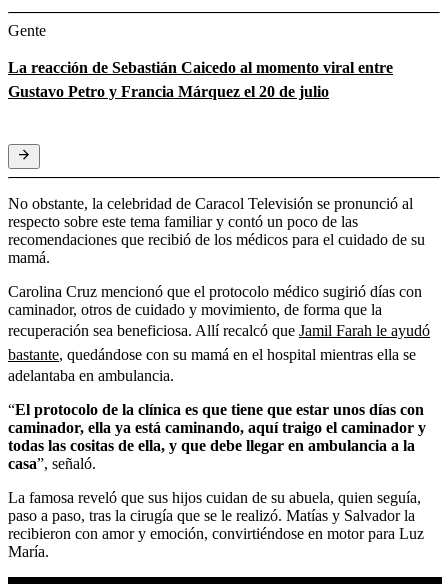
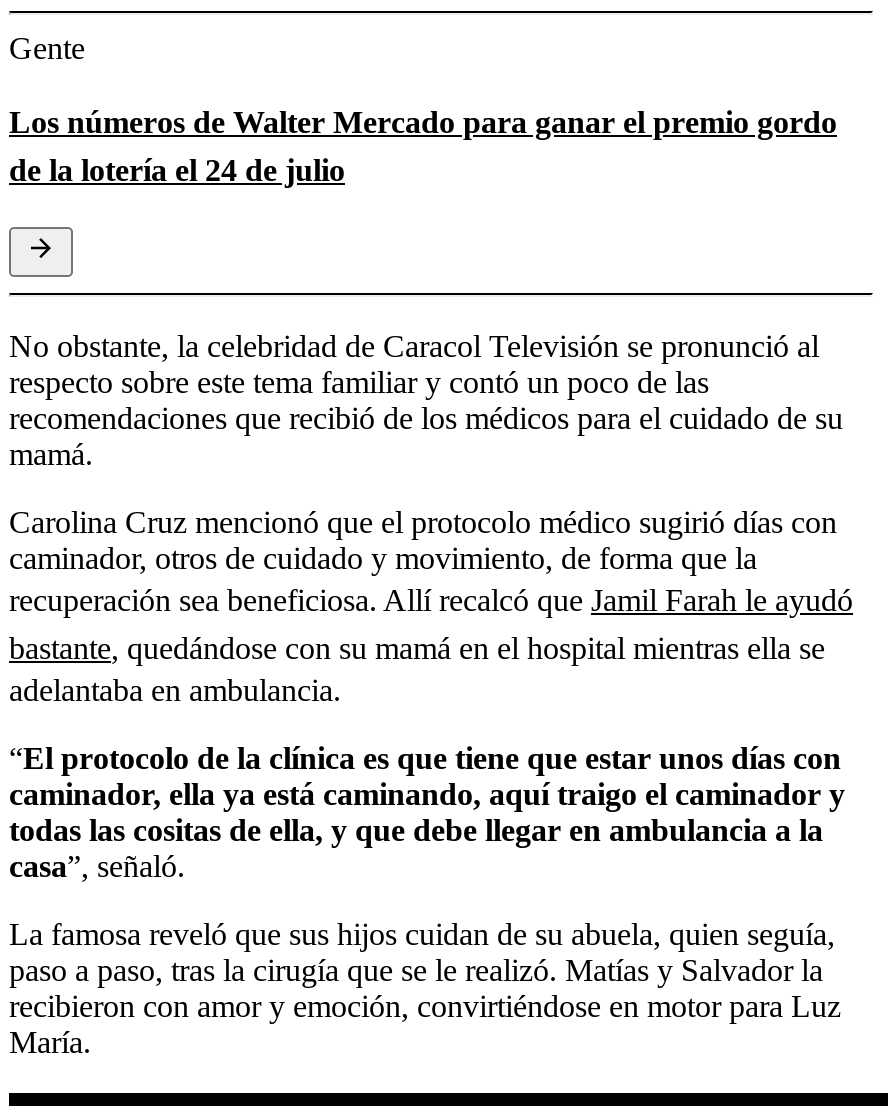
[8,59,393,100] La reacción de Sebastián Caicedo al momento viral entre | Gustavo Petro y Francia Márquez el 20 de julio -> [9,106,837,188] Los números de Walter Mercado para ganar el premio gordo | de la lotería el 24 de julio

